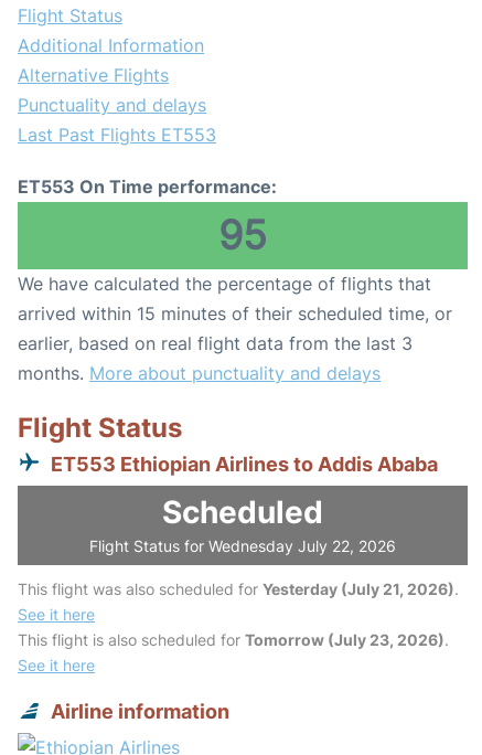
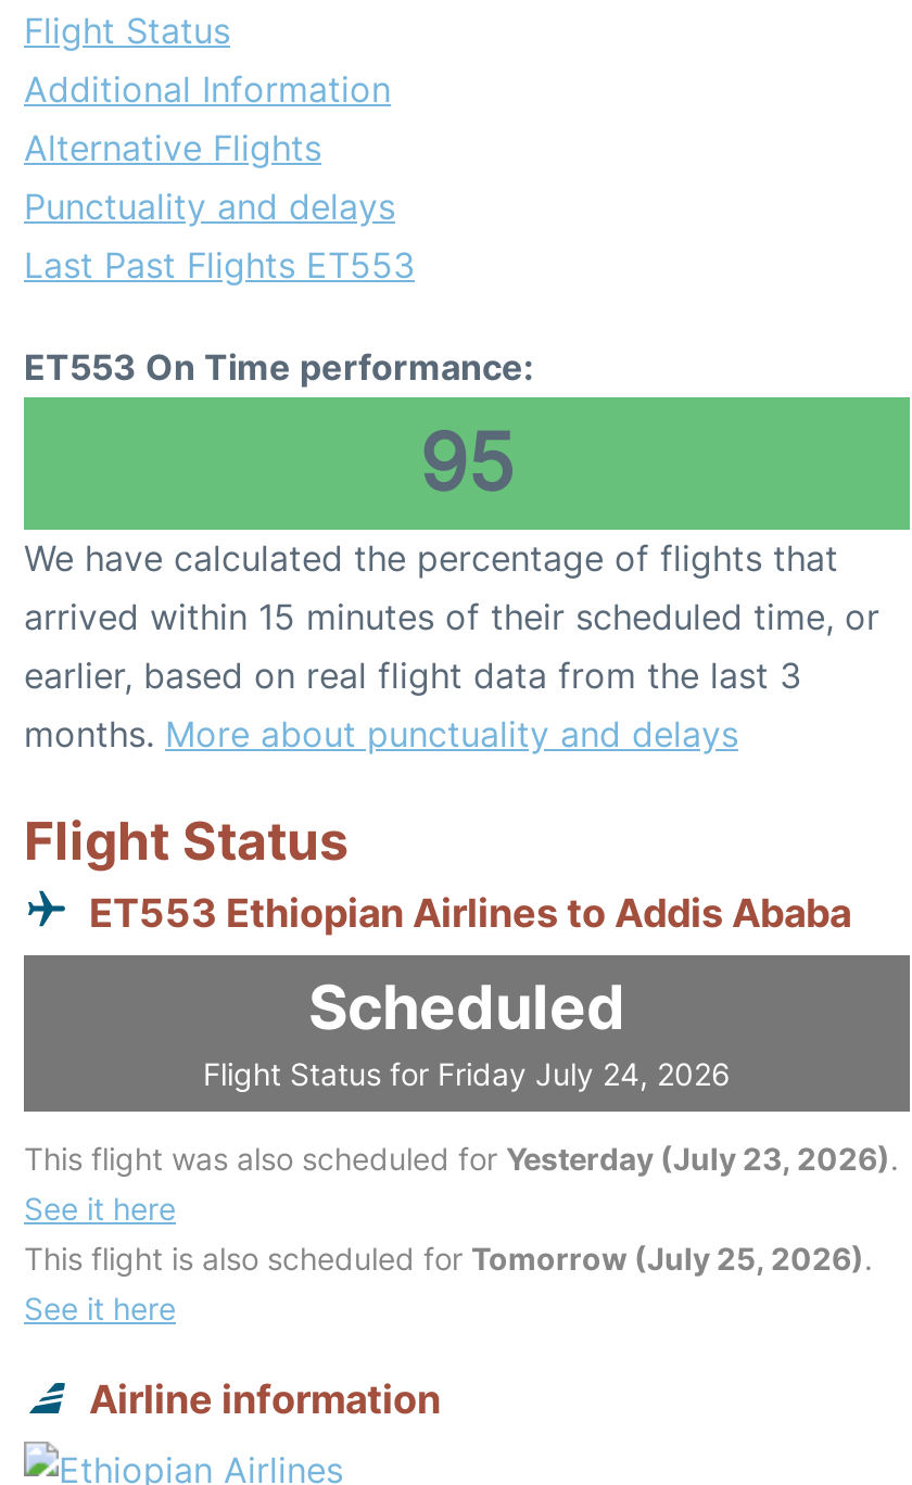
[89,536,396,555] Flight Status for Wednesday July 22, 2026 -> [203,1055,731,1092] Flight Status for Friday July 24, 2026
[18,579,459,598] This flight was also scheduled for Yesterday (July 21, 2026). -> [24,1140,899,1177] This flight was also scheduled for Yesterday (July 23, 2026).
[18,630,449,649] This flight is also scheduled for Tomorrow (July 23, 2026). -> [24,1240,873,1277] This flight is also scheduled for Tomorrow (July 25, 2026).

